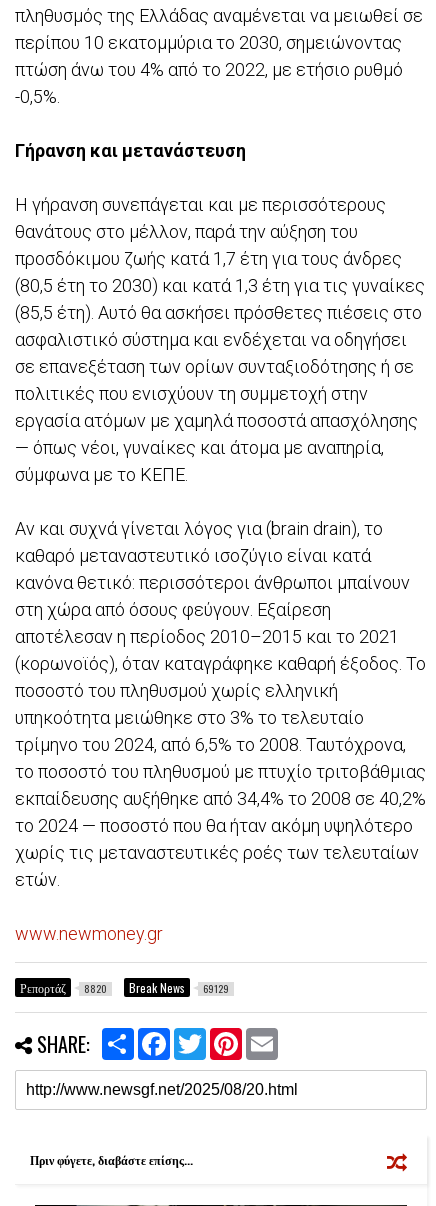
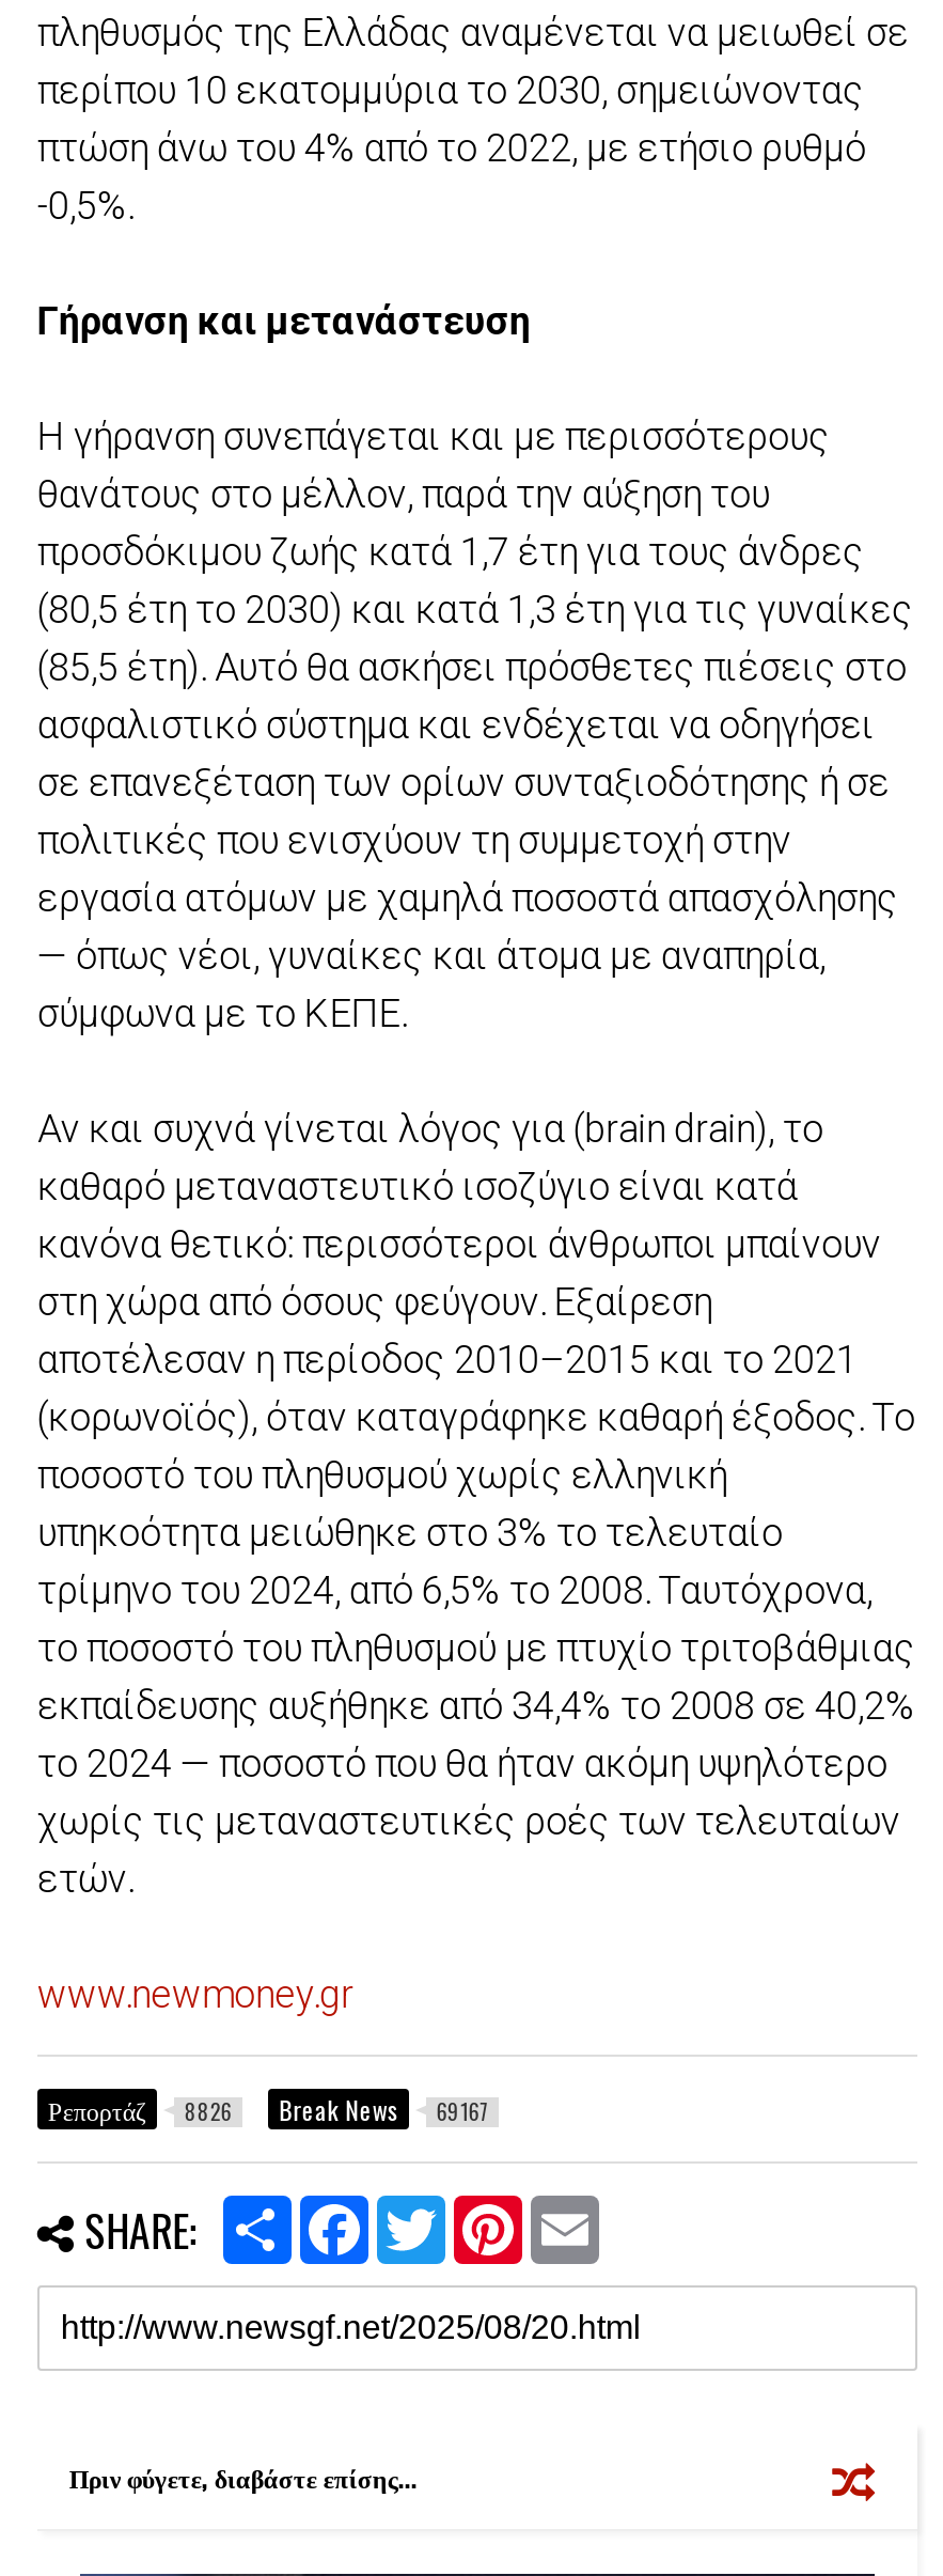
[84,981,107,996] 8820 -> [185,2095,232,2127] 8826
[203,981,229,996] 69129 -> [437,2095,488,2127] 69167

